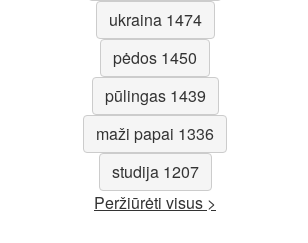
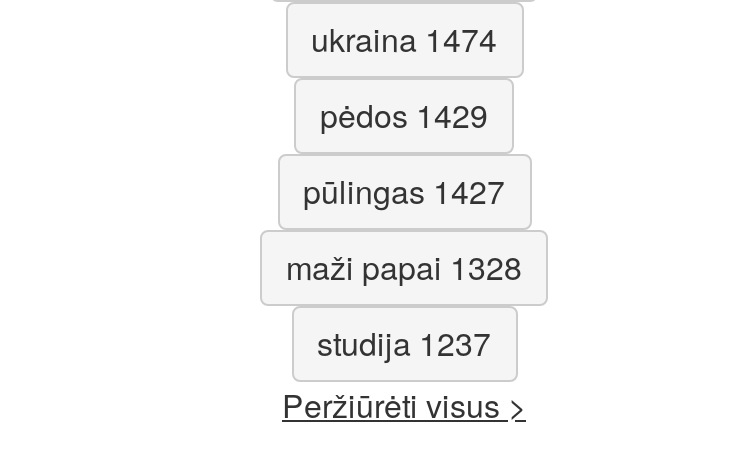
[113,46,197,69] pėdos 1450 -> [320,92,488,138] pėdos 1429
[104,84,205,107] pūlingas 1439 -> [303,168,505,214] pūlingas 1427
[96,122,214,145] maži papai 1336 -> [286,244,522,290] maži papai 1328
[111,160,198,183] studija 1207 -> [317,320,491,366] studija 1237

